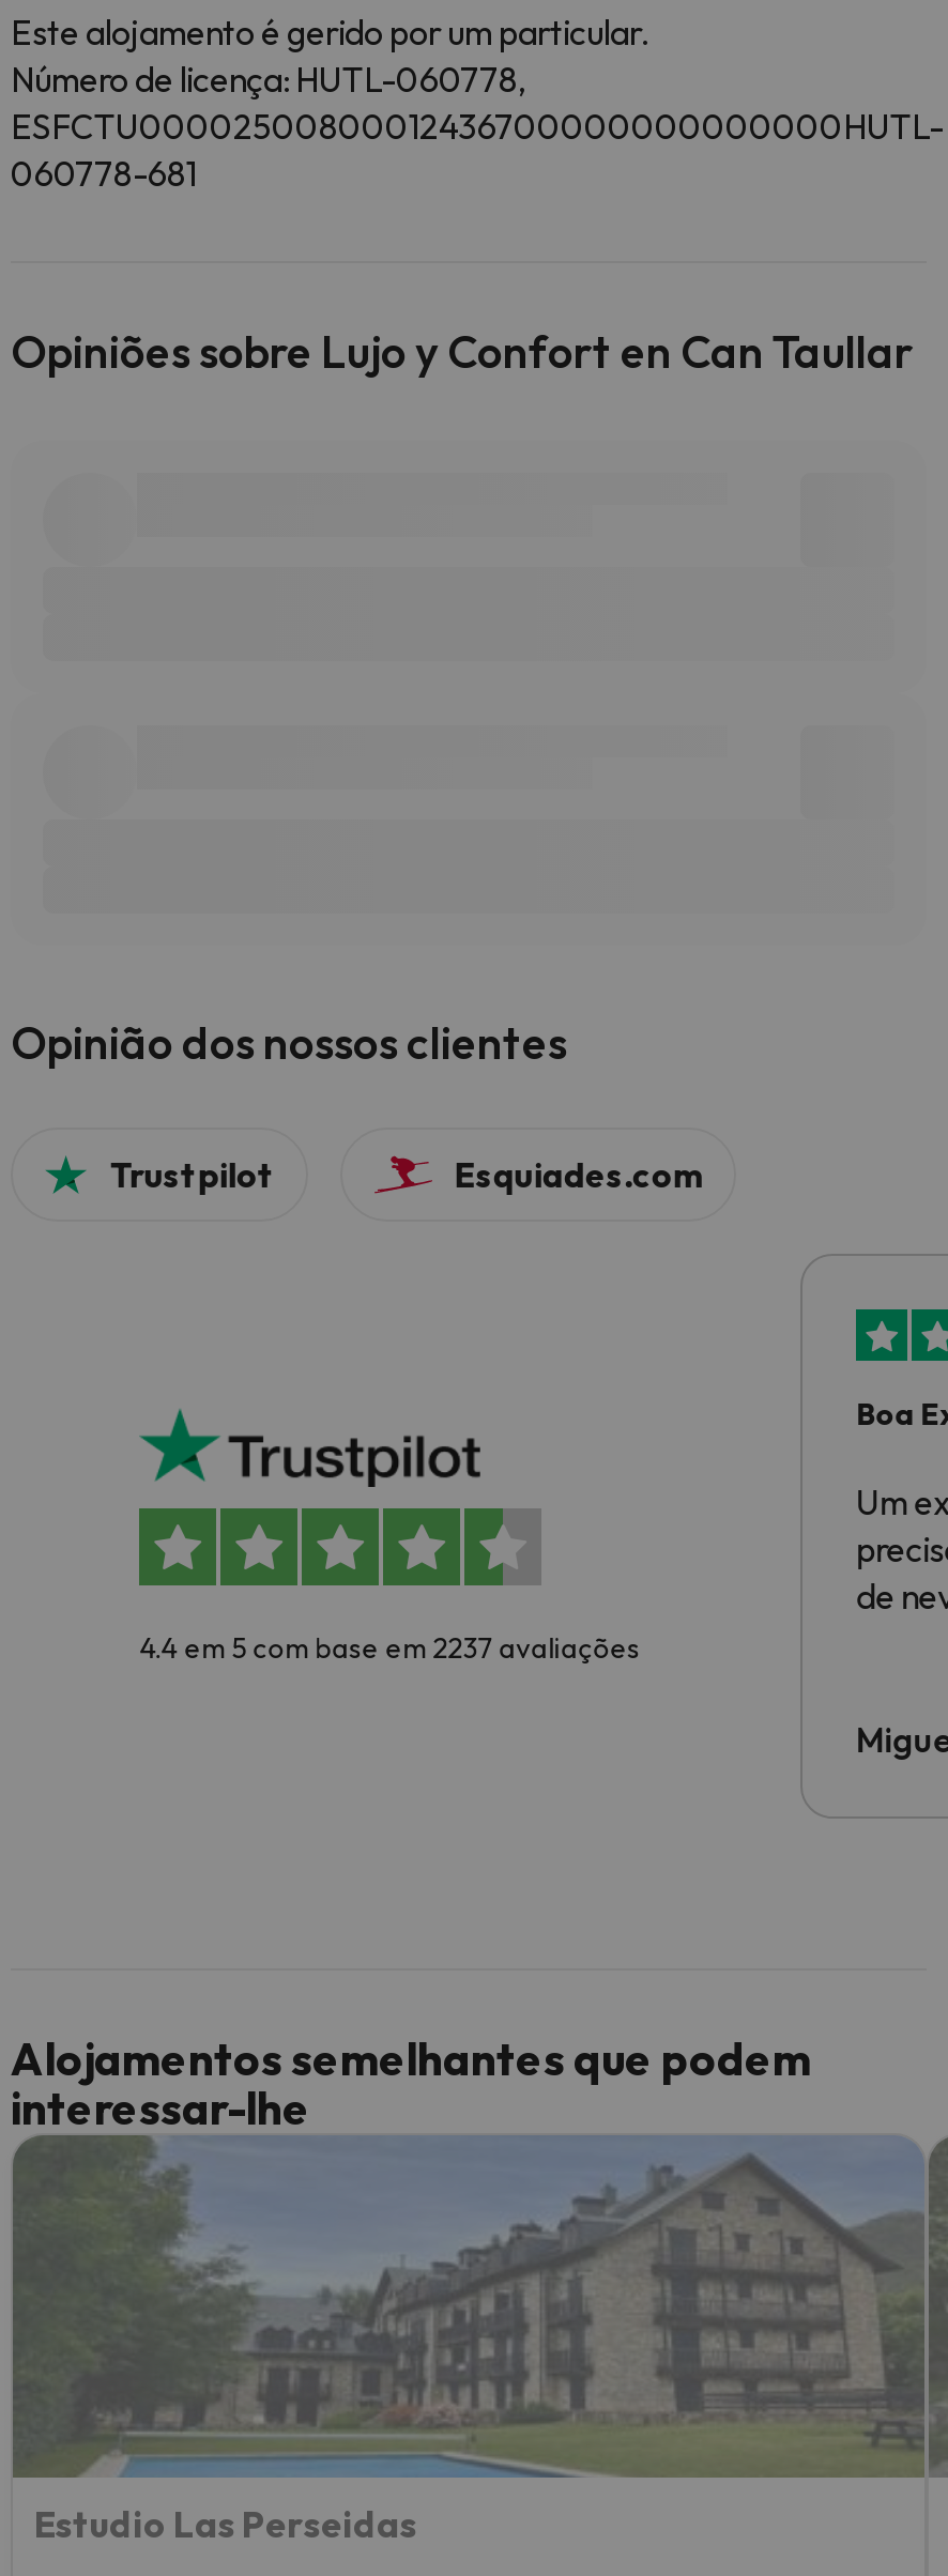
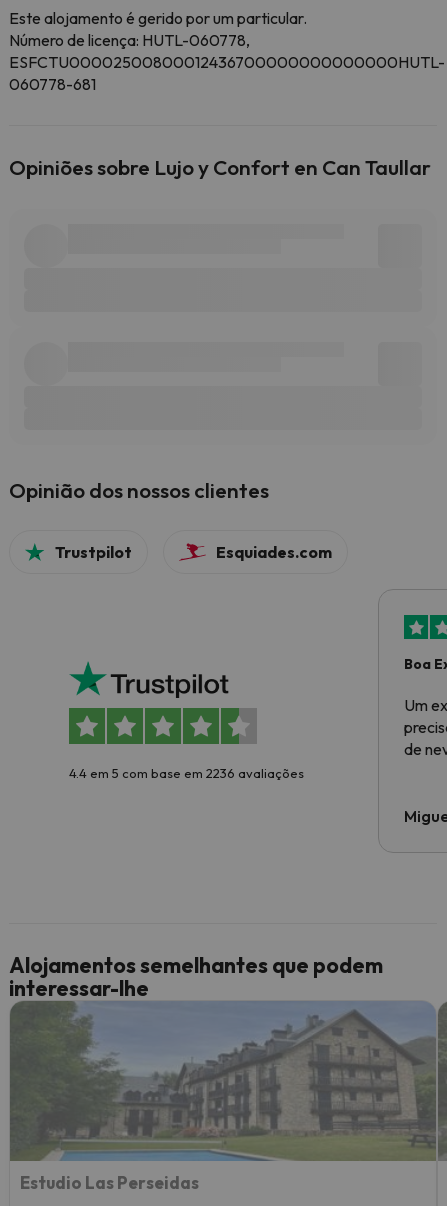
[139,1631,640,1665] 4.4 em 5 com base em 2237 avaliações -> [69,765,304,781] 4.4 em 5 com base em 2236 avaliações

